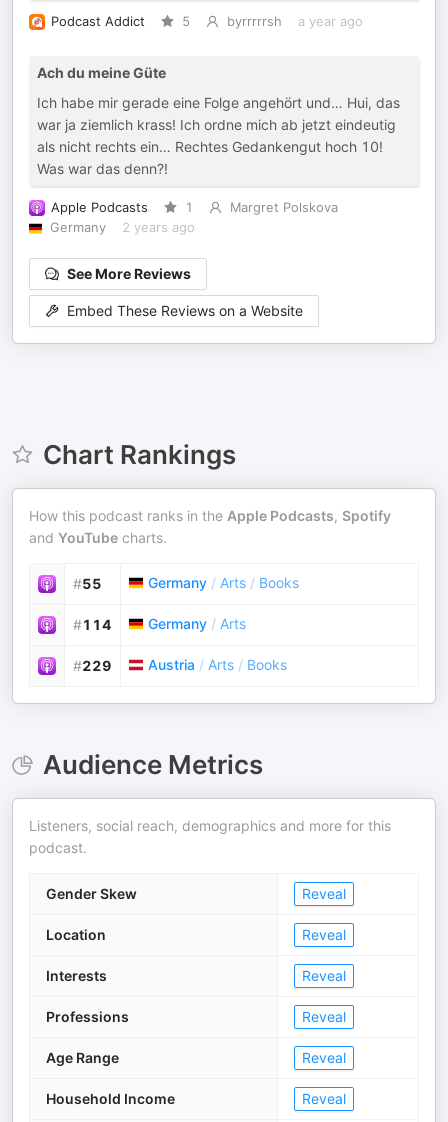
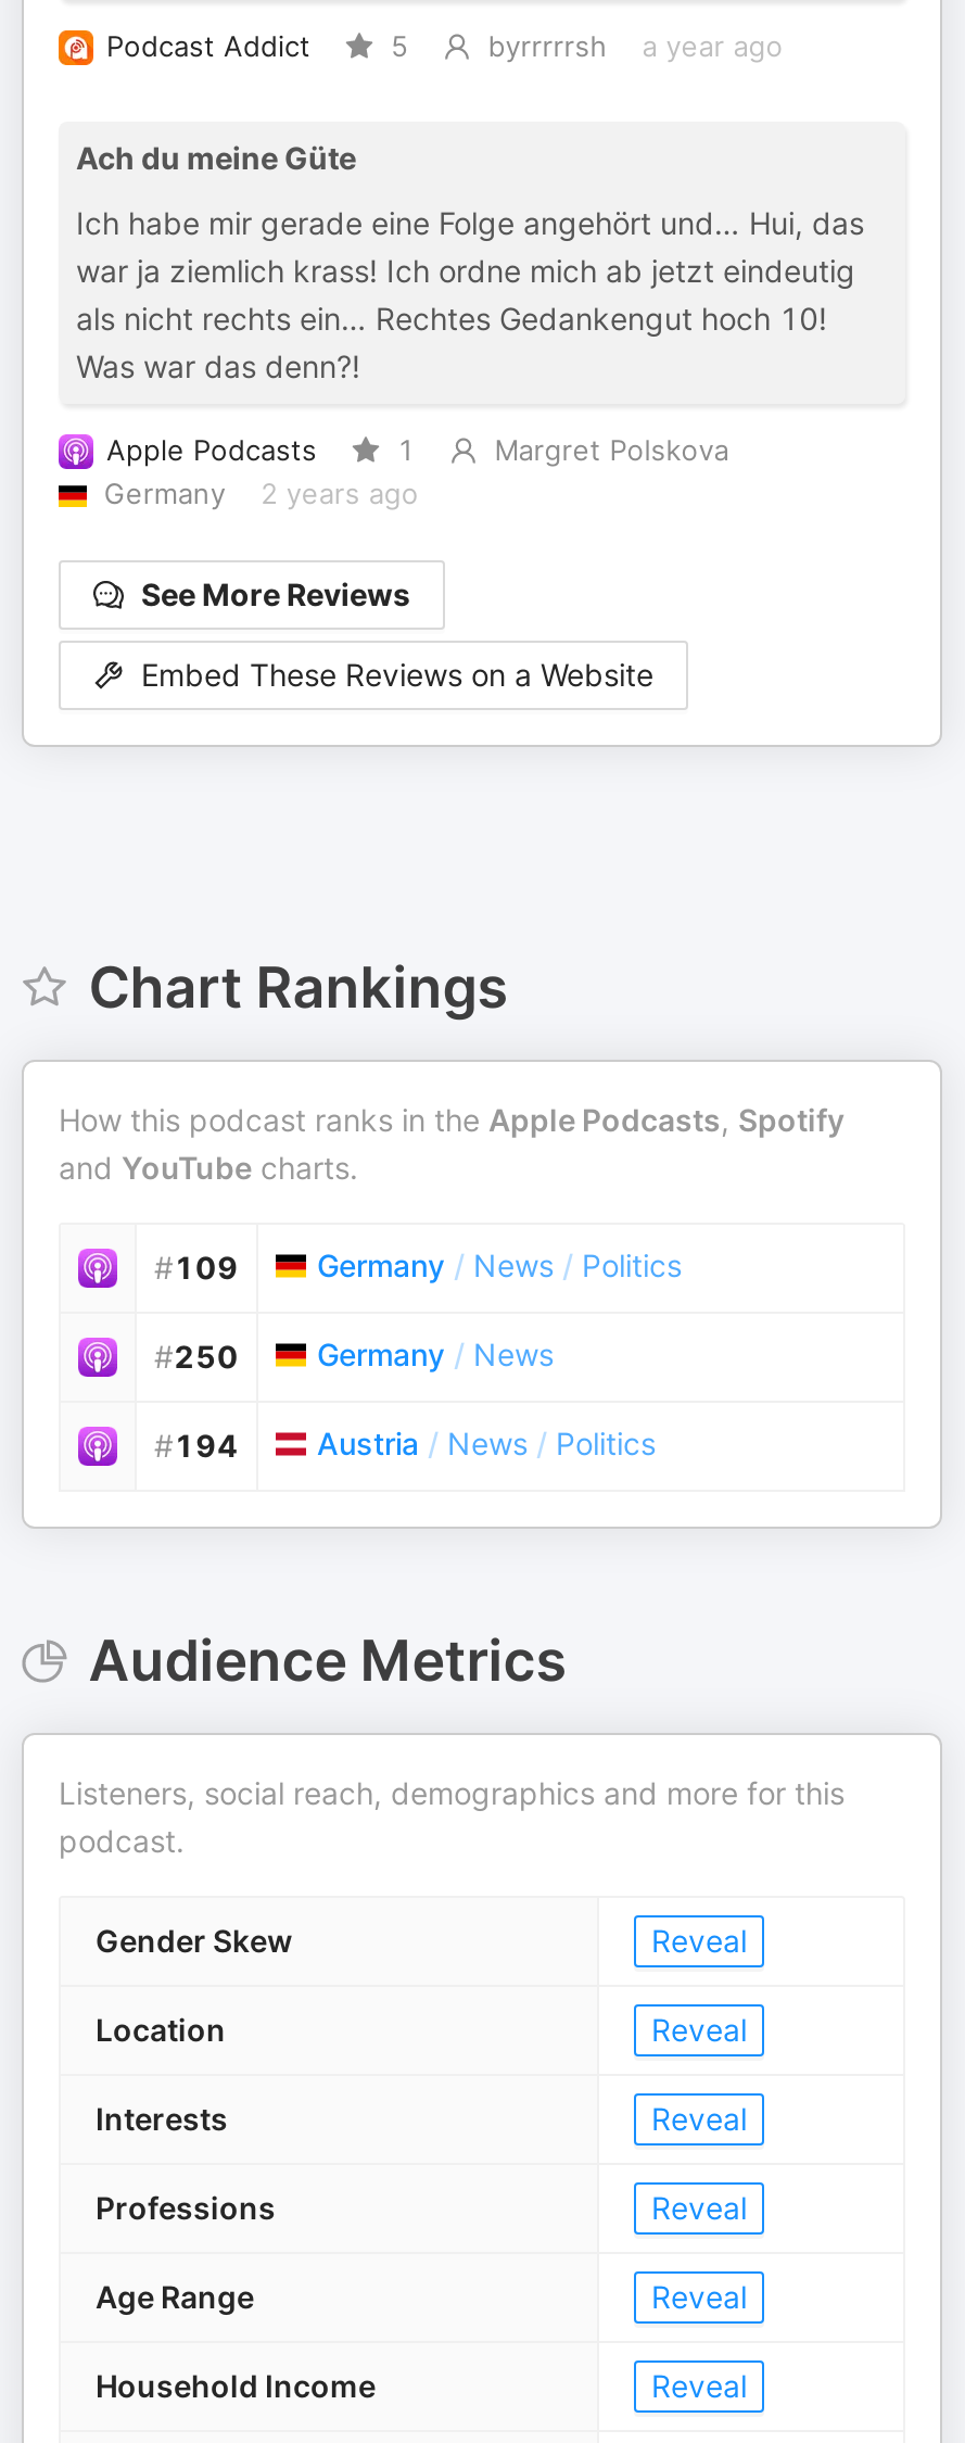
[73,575,102,592] #55 -> [154,1249,239,1286] #109
[148,574,299,591] Germany / Arts / Books -> [317,1246,682,1283] Germany / News / Politics
[73,616,112,633] #114 -> [154,1338,239,1375] #250
[148,615,246,632] Germany / Arts -> [317,1336,554,1372] Germany / News
[73,657,112,674] #229 -> [154,1427,239,1464] #194
[148,656,287,673] Austria / Arts / Books -> [317,1425,656,1461] Austria / News / Politics

